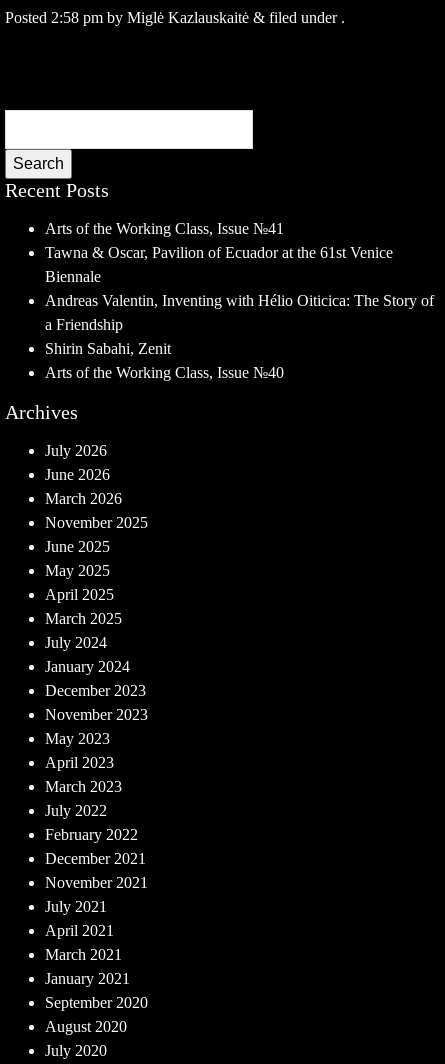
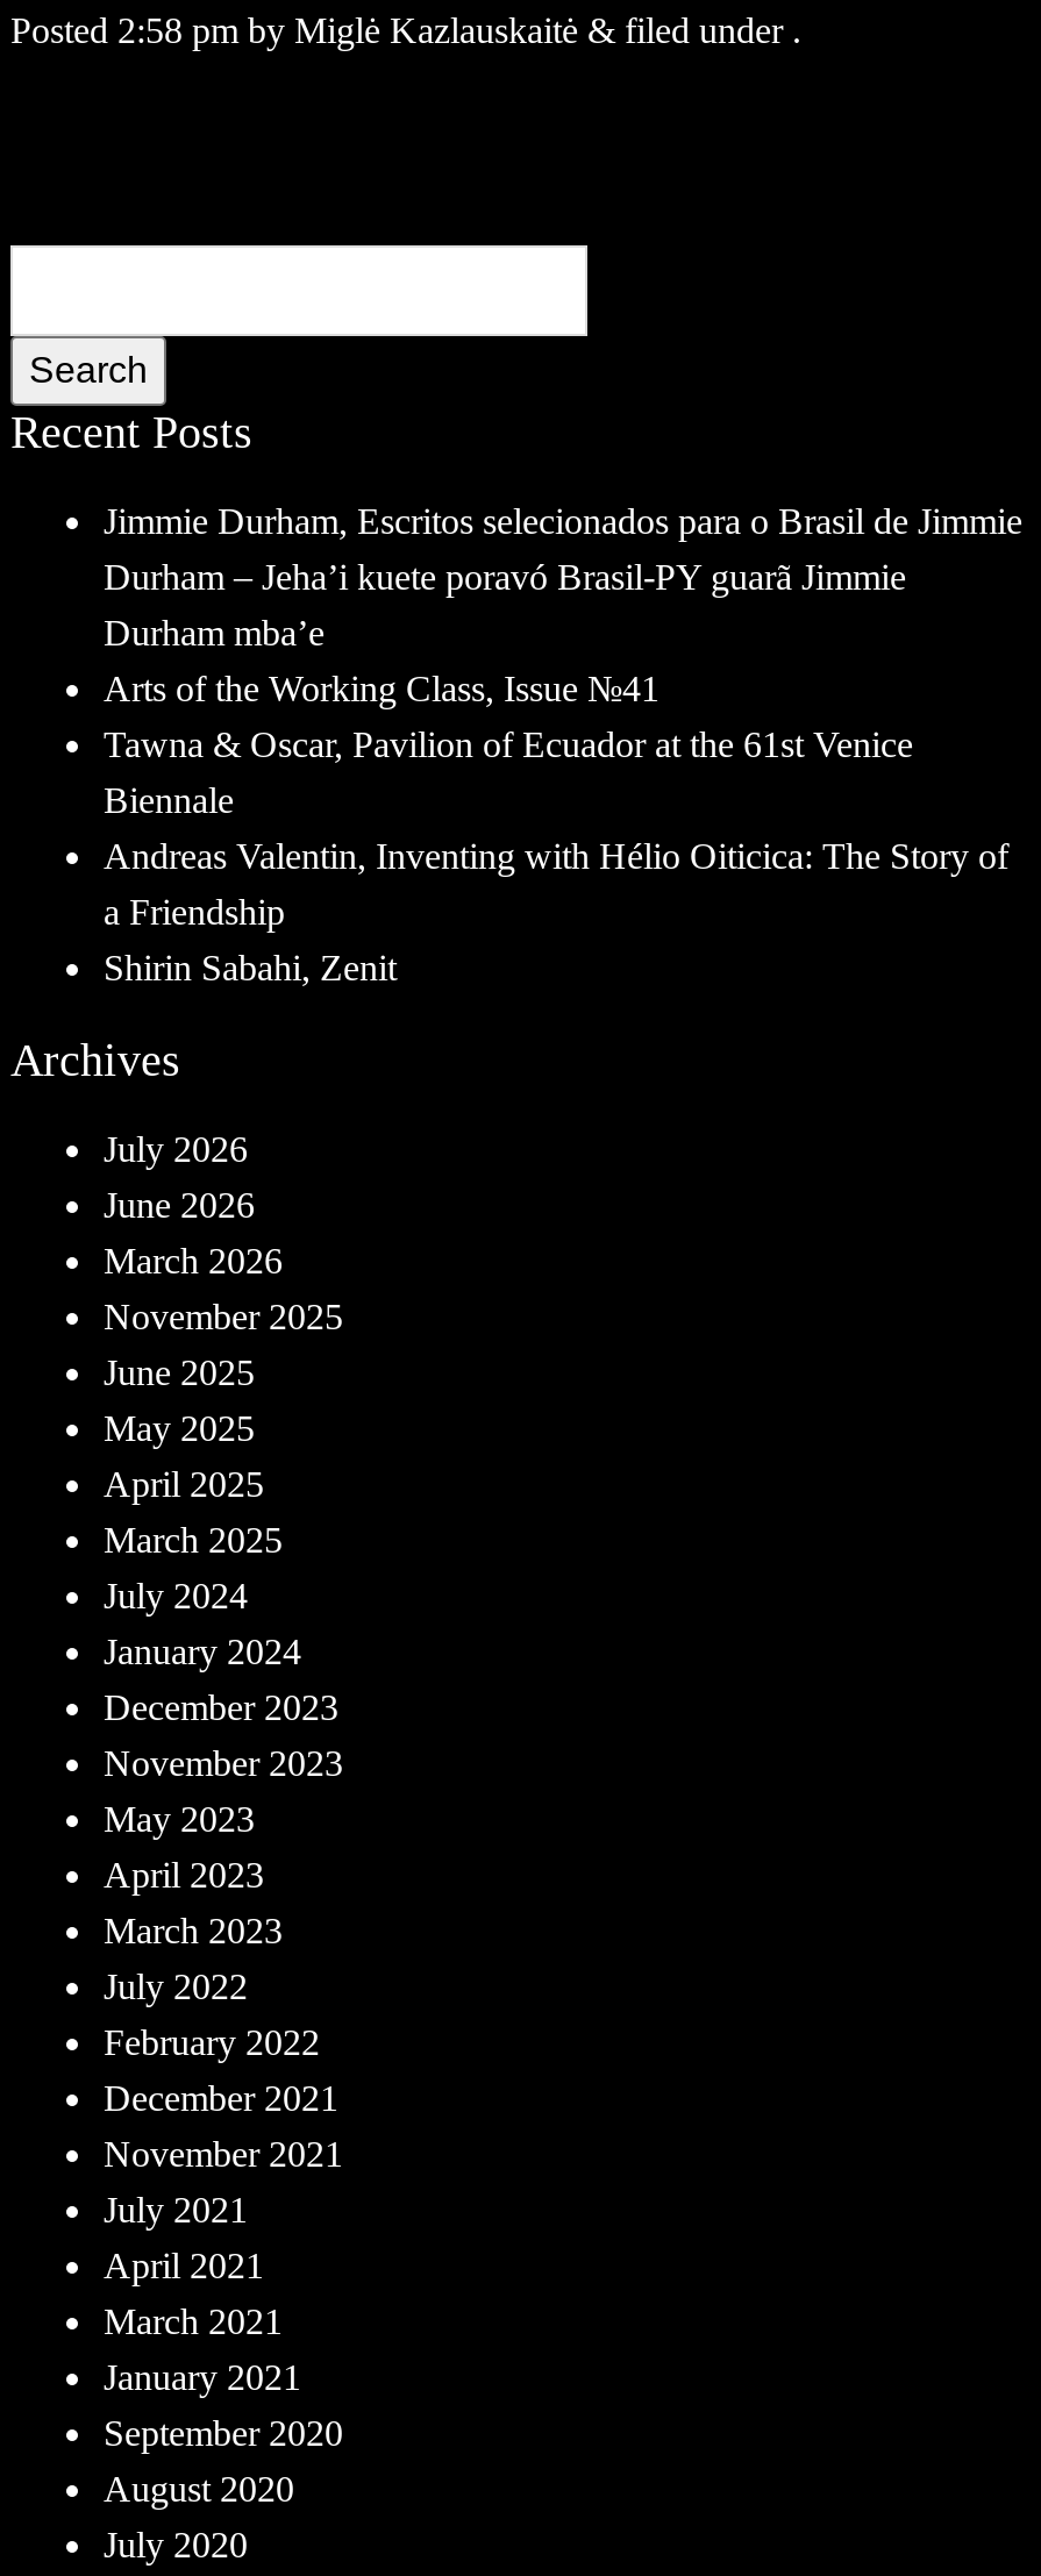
none -> [104,501,1022,652] Jimmie Durham, Escritos selecionados para o Brasil de Jimmie | Durham – Jeha’i kuete poravó Brasil-PY guarã Jimmie | Durham mba’e
moved [45,220,434,357] -> [104,669,1008,987]: Arts of the Working Class, Issue №41 | Tawna & Oscar, Pavilion of Ecuador at the 61st Venice | Biennale | Andreas Valentin, Inventing with Hélio Oiticica: The Story of | a Friendship | Shirin Sabahi, Zenit
[45,364,284,381] Arts of the Working Class, Issue №40 -> none

